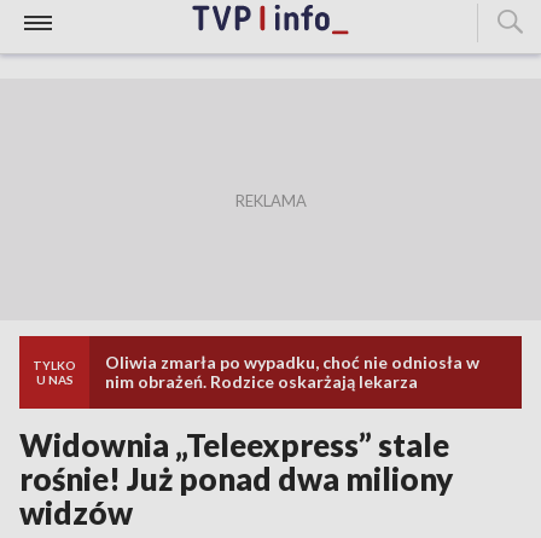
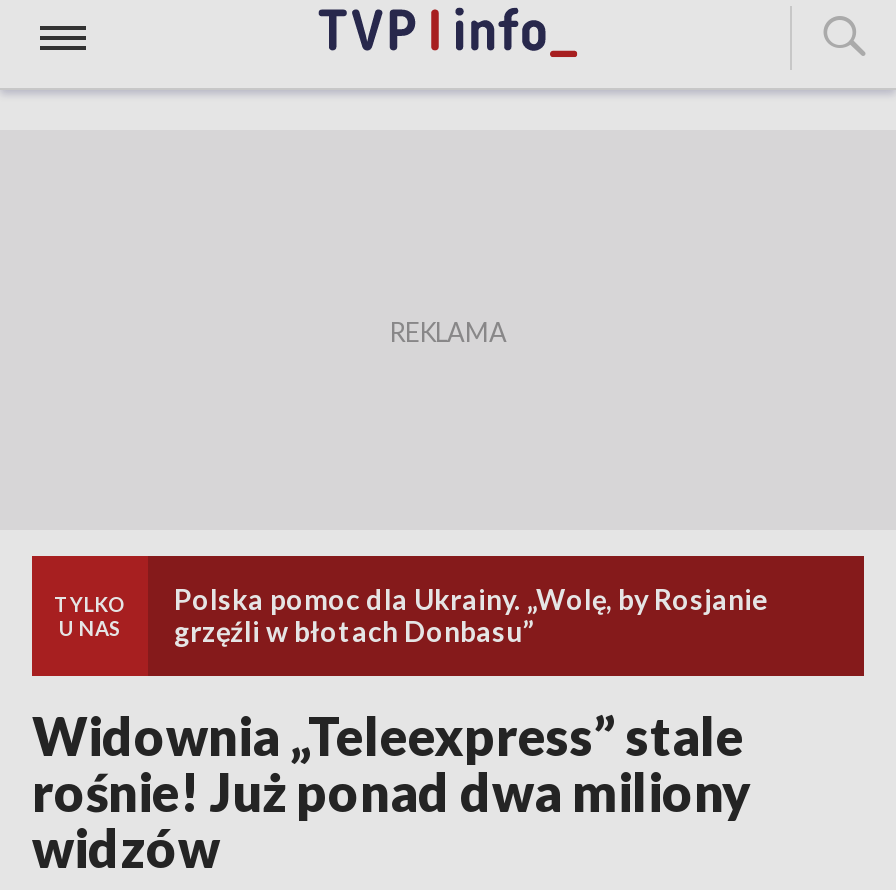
[105,352,479,392] Oliwia zmarła po wypadku, choć nie odniosła w | nim obrażeń. Rodzice oskarżają lekarza -> [174,582,768,648] Polska pomoc dla Ukrainy. „Wolę, by Rosjanie | grzęźli w błotach Donbasu”

